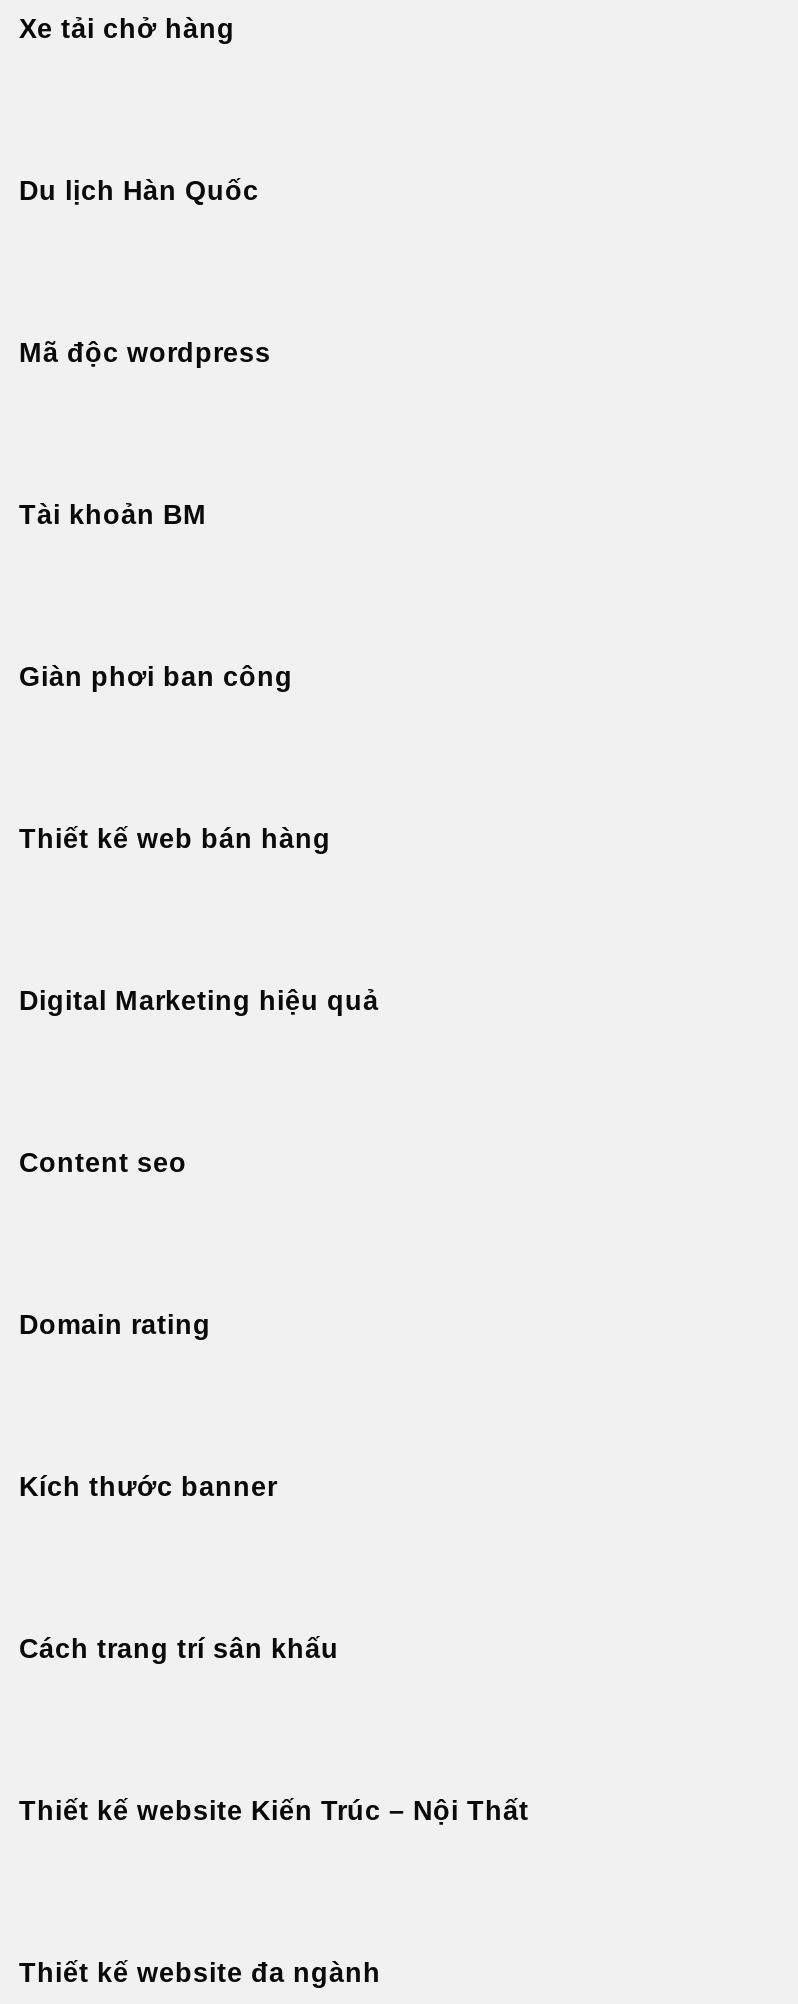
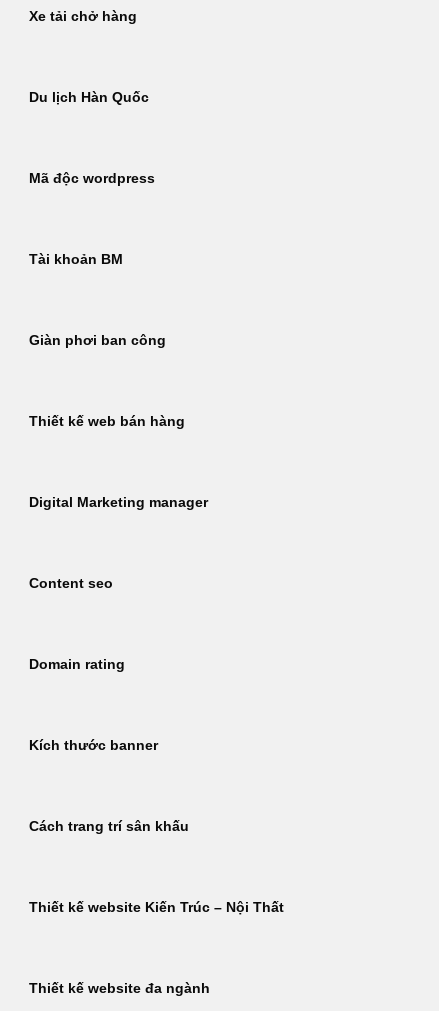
[19,986,379,1016] Digital Marketing hiệu quả -> [29,495,208,510] Digital Marketing manager

